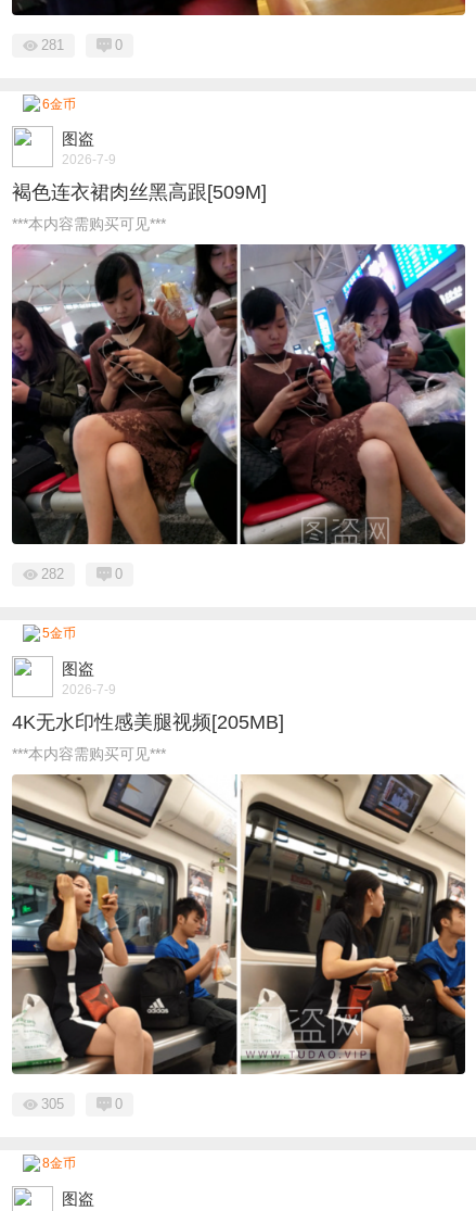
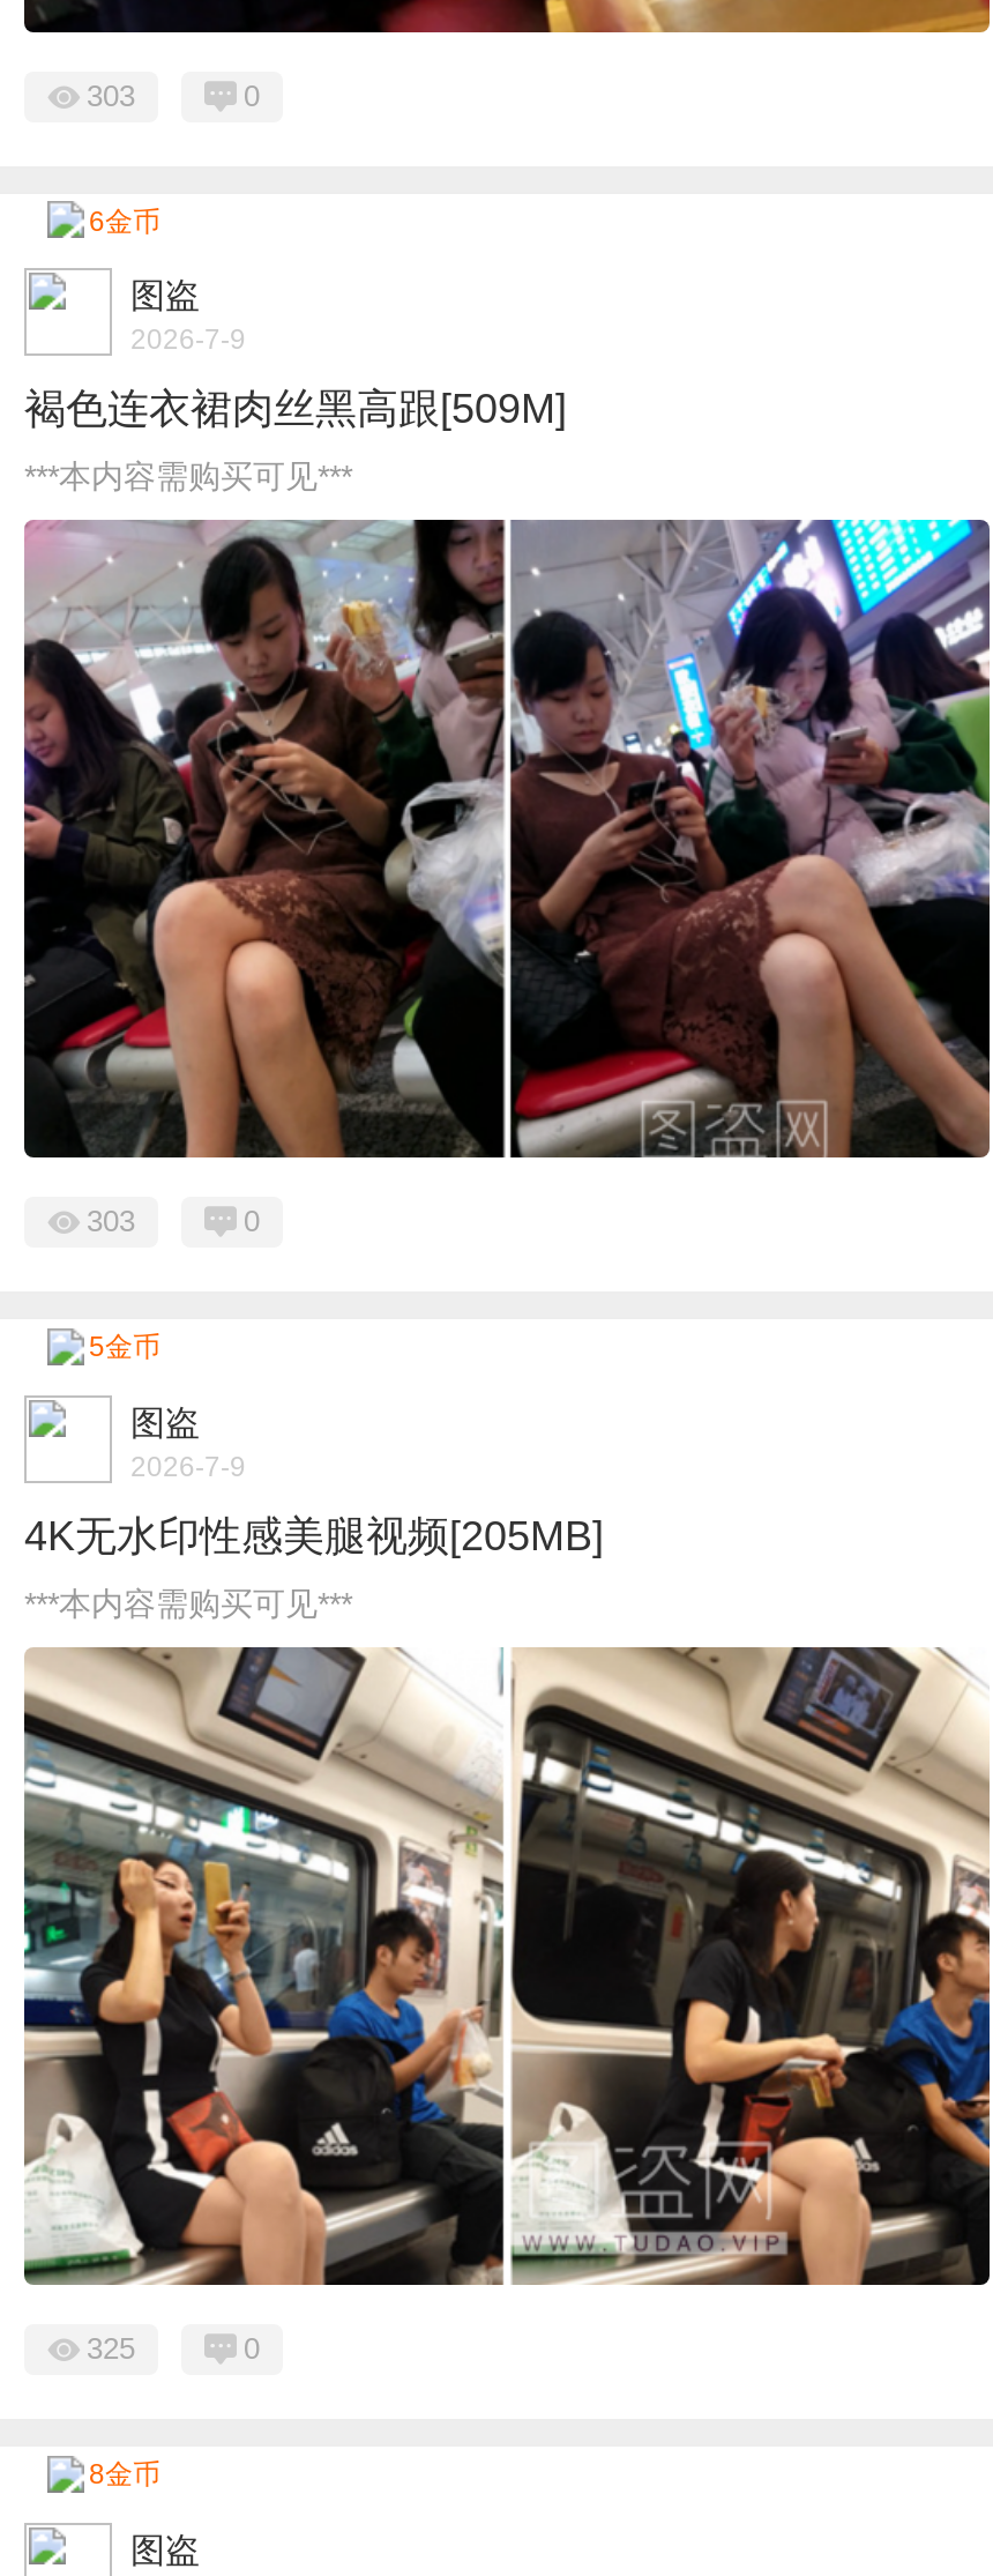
[41,36,64,53] 281 -> [87,78,135,112] 303
[41,566,64,582] 282 -> [87,1204,135,1239] 303
[41,1096,64,1112] 305 -> [87,2331,135,2366] 325

